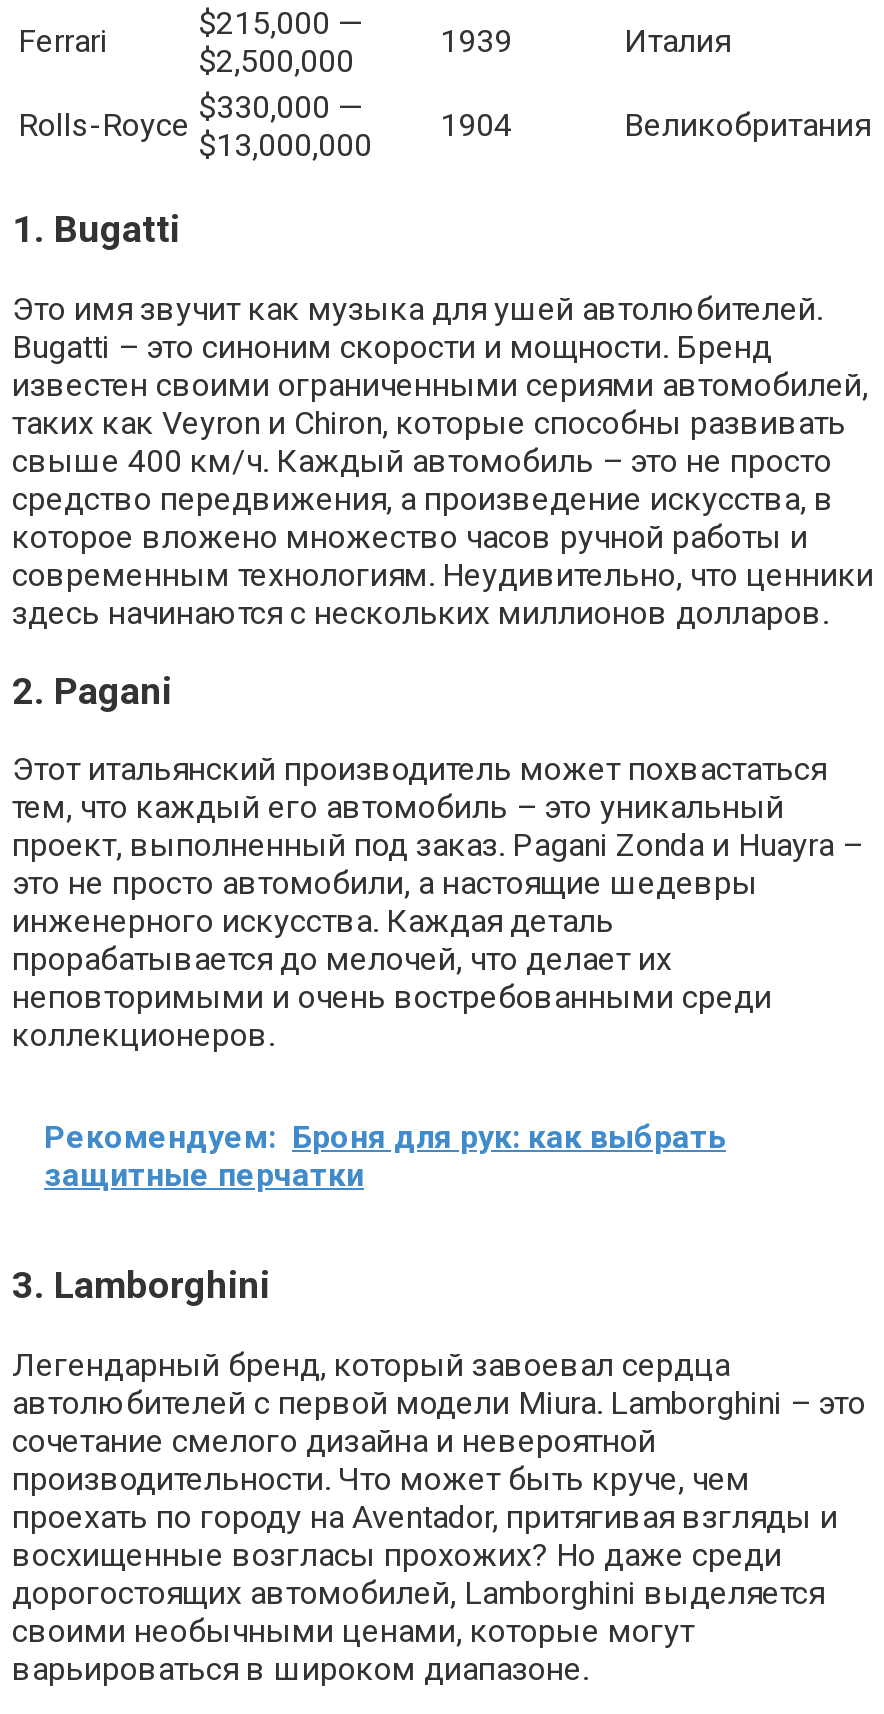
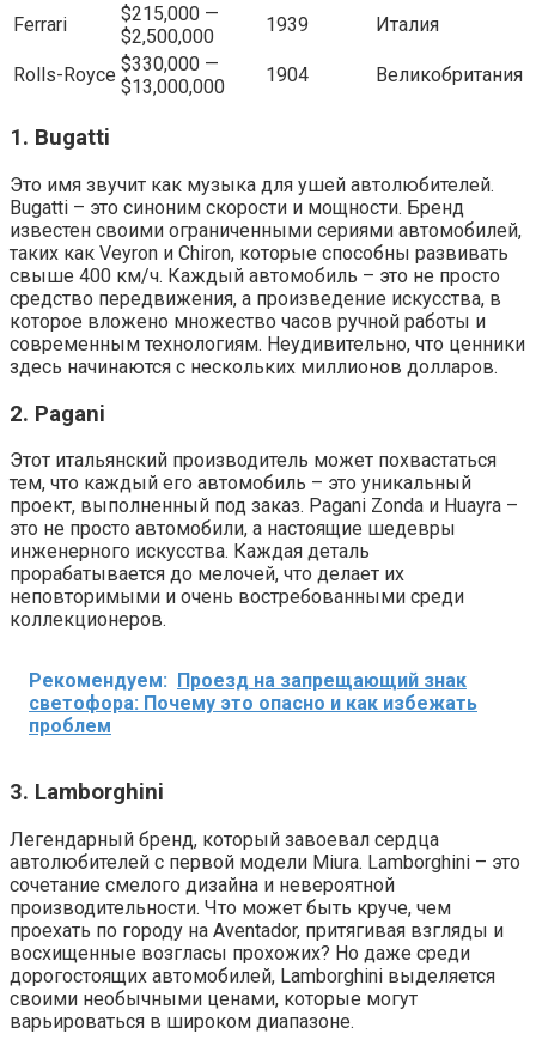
[44,1119,726,1195] Рекомендуем: Броня для рук: как выбрать | защитные перчатки -> [29,669,477,738] Рекомендуем: Проезд на запрещающий знак | светофора: Почему это опасно и как избежать | проблем

